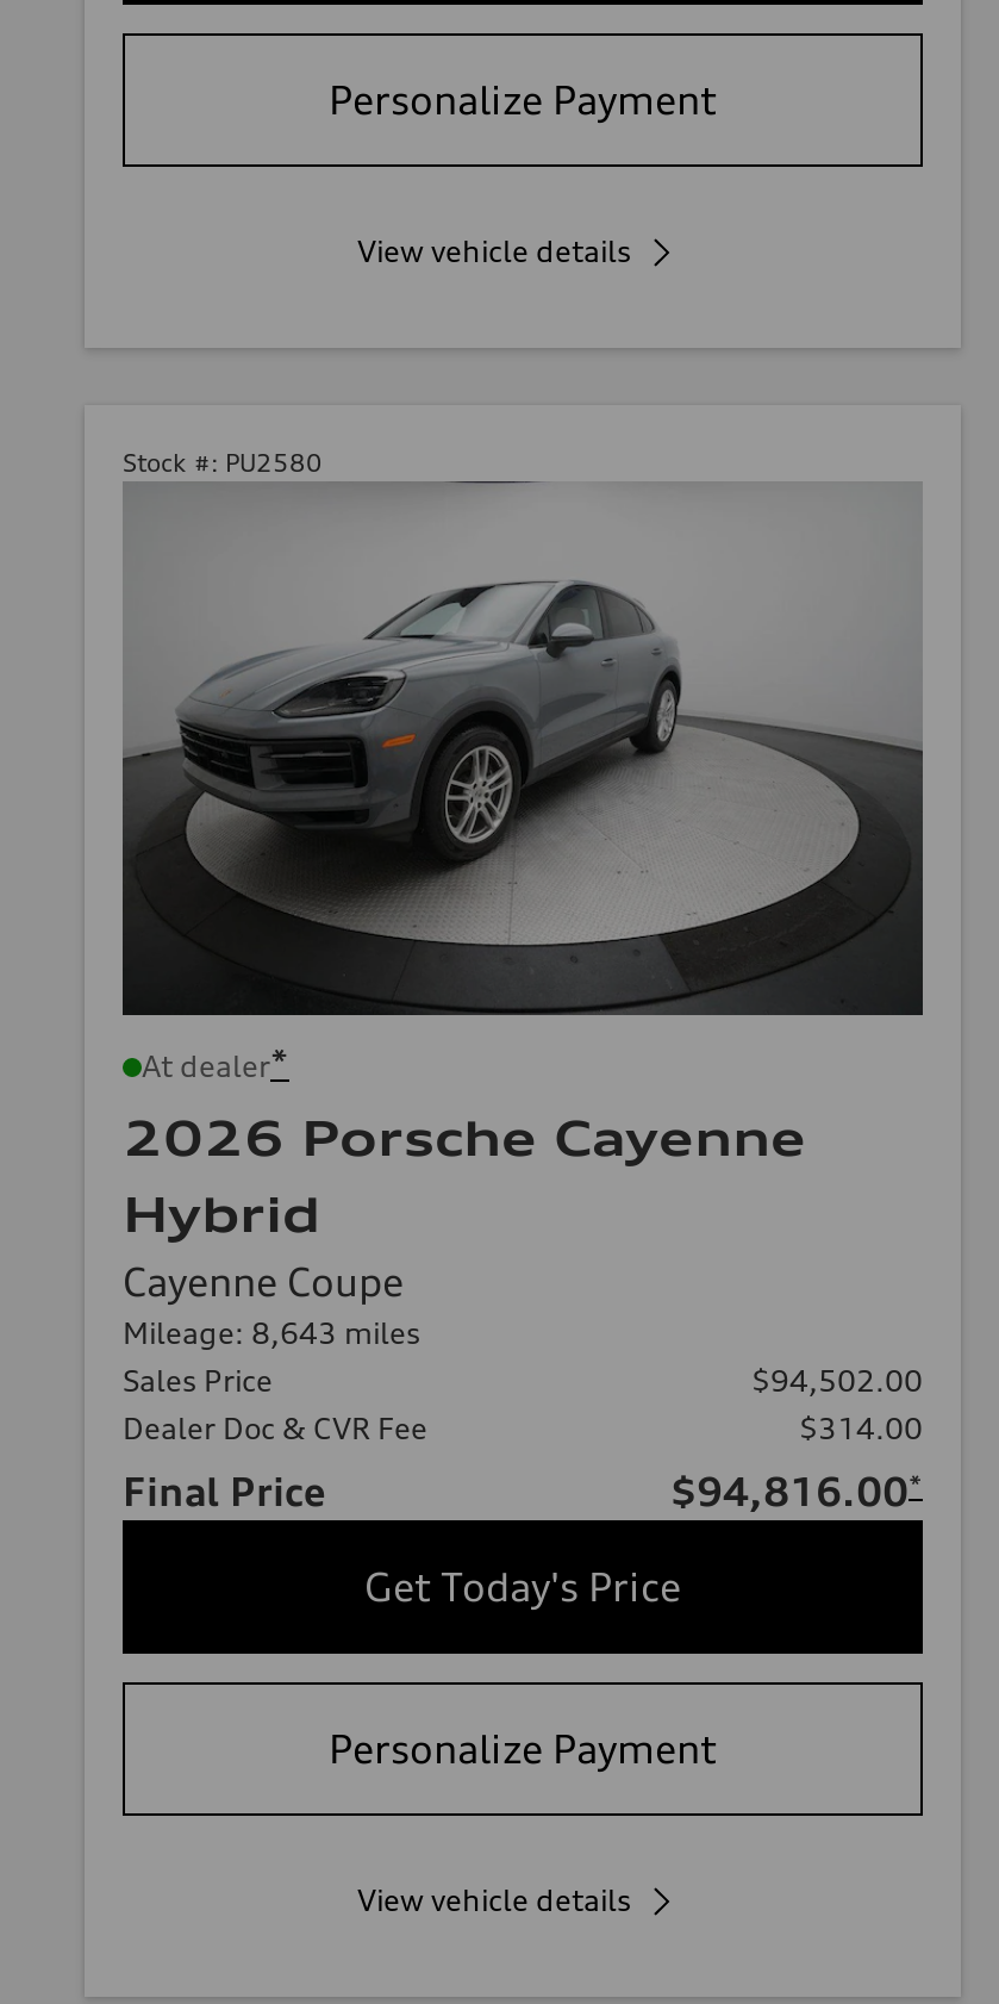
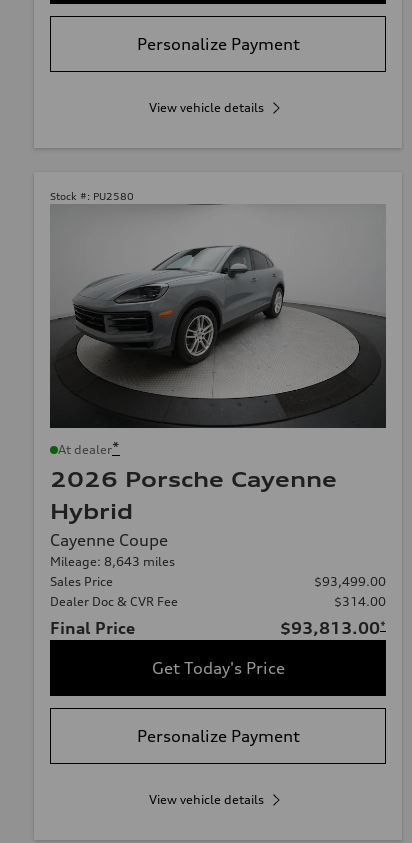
[751,1364,923,1399] $94,502.00 -> [314,574,386,589] $93,499.00
[670,1469,923,1516] $94,816.00* -> [280,618,386,638] $93,813.00*

